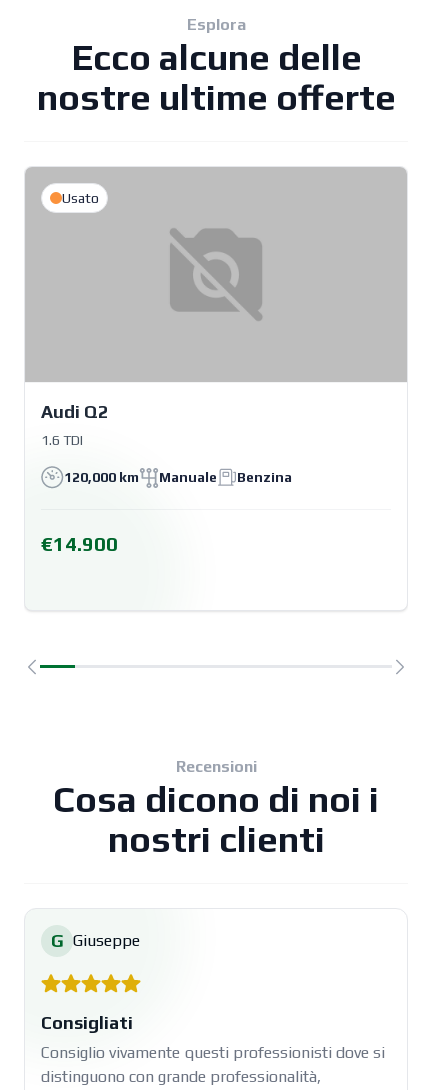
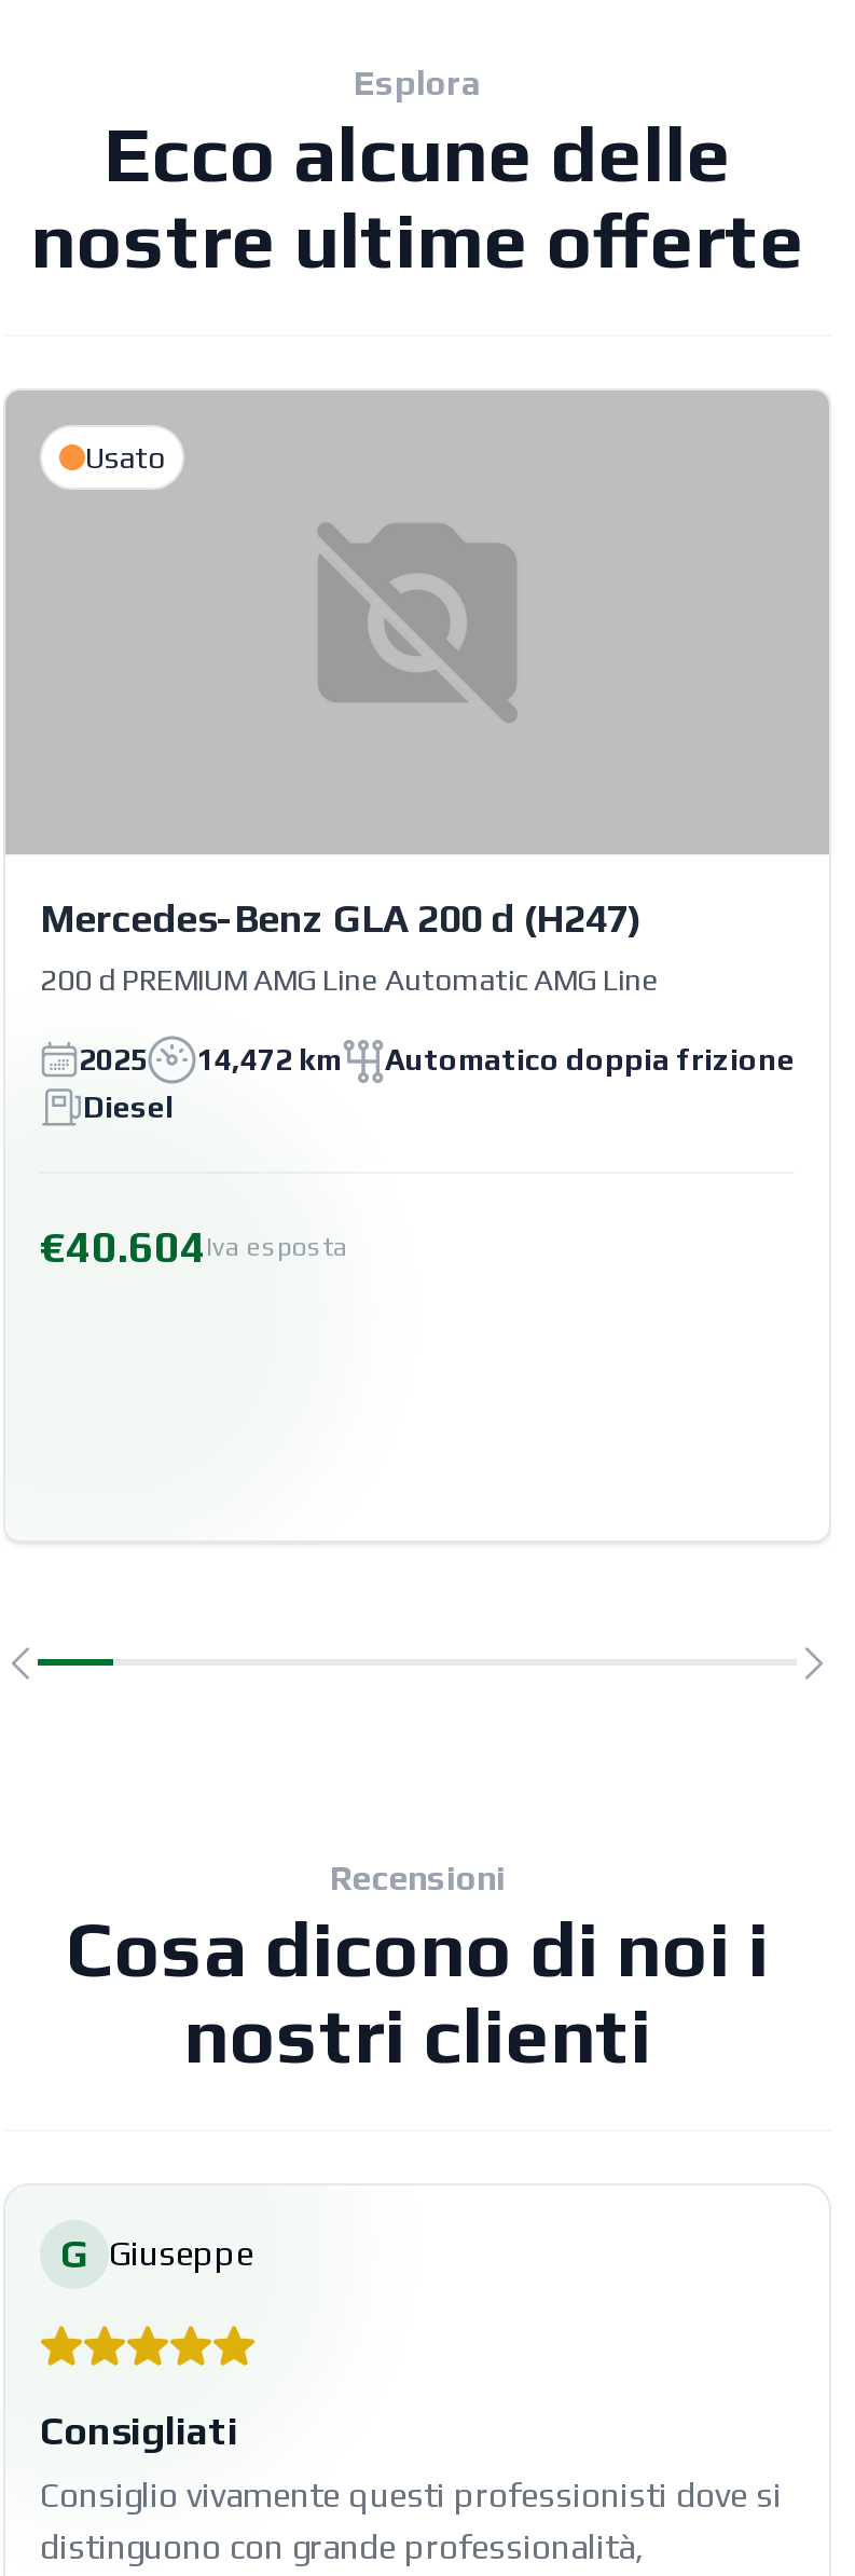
[41,401,108,422] Audi Q2 -> [40,895,642,940] Mercedes-Benz GLA 200 d (H247)
[41,432,83,448] 1.6 TDI -> [40,962,659,996] 200 d PREMIUM AMG Line Automatic AMG Line
[64,469,292,485] 120,000 km | Manuale | Benzina -> [79,1043,795,1124] 2025 | 14,472 km | Automatico doppia frizione | Diesel
[41,532,118,555] €14.900 -> [40,1221,348,1270] €40.604Iva esposta

